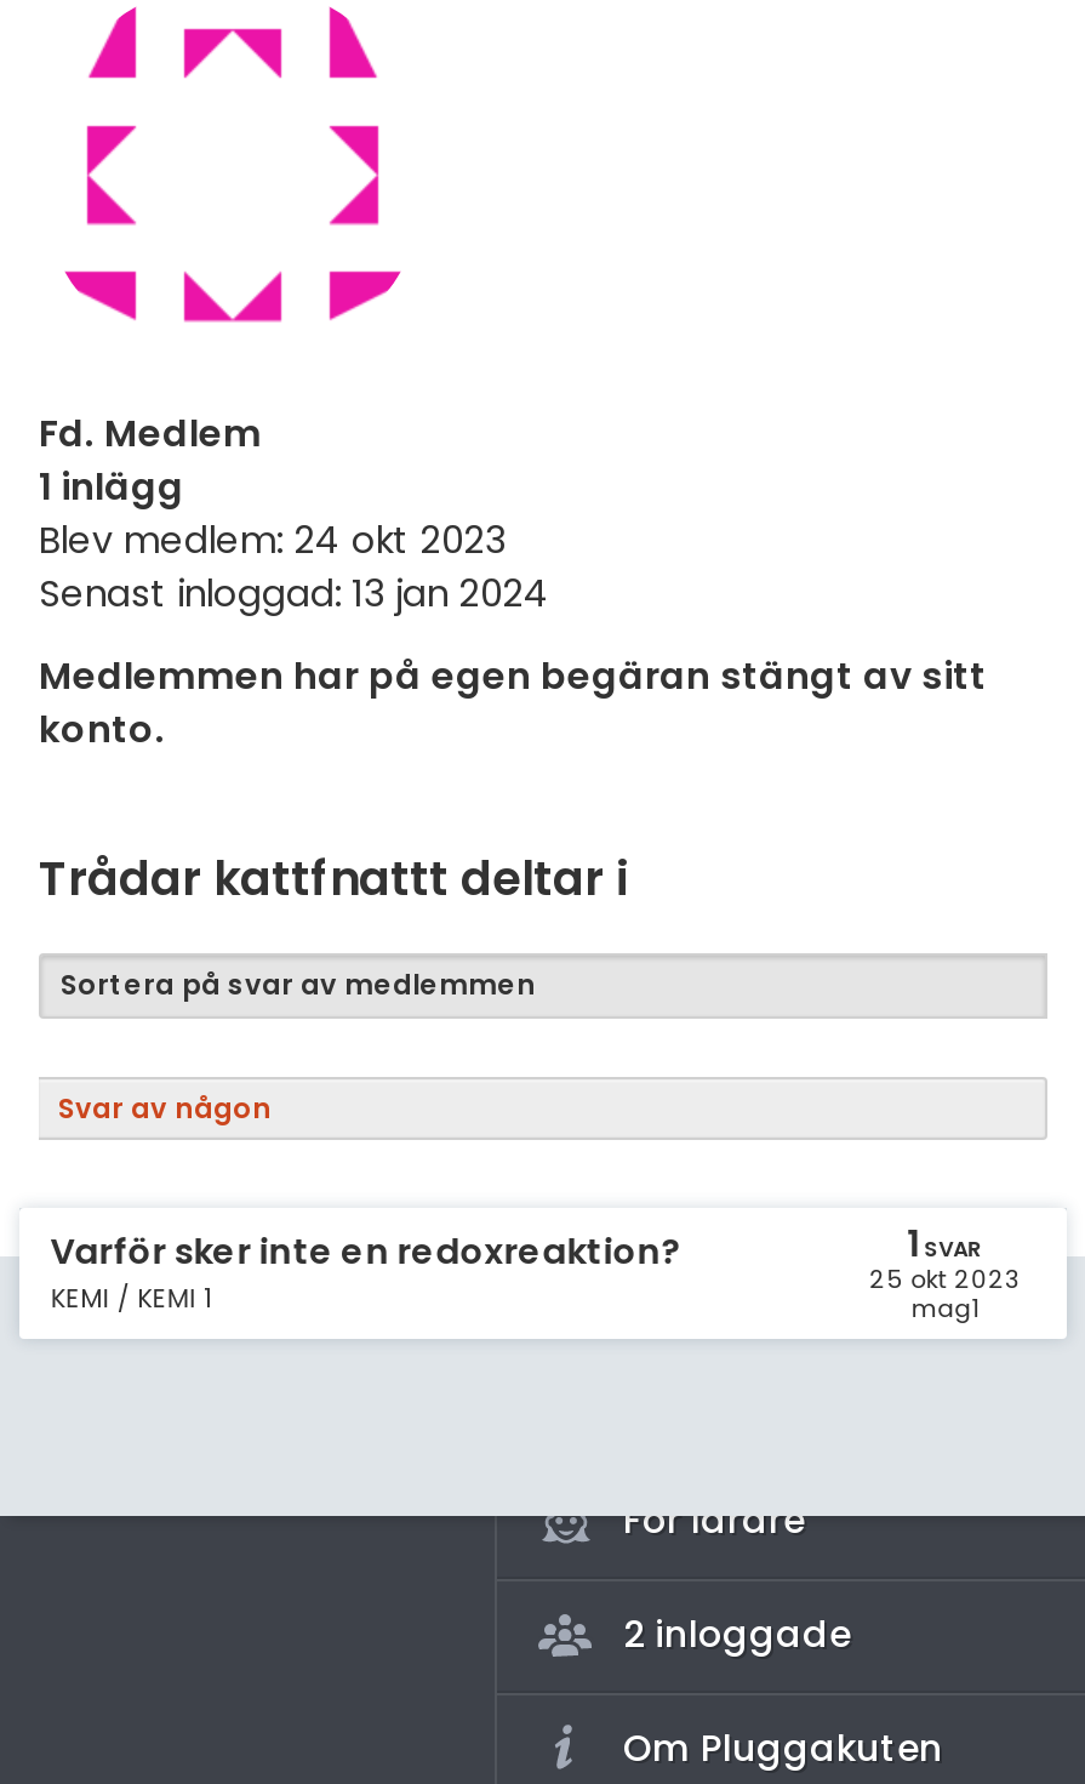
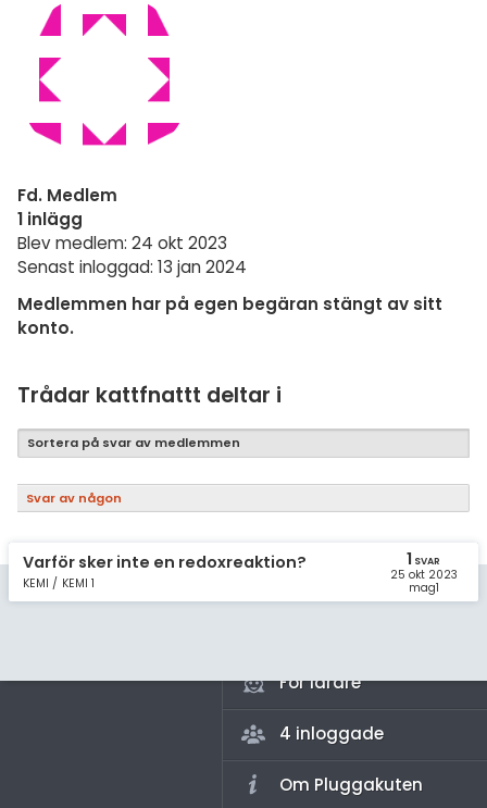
[623,1608,851,1659] 2 inloggade -> [279,722,384,745] 4 inloggade

